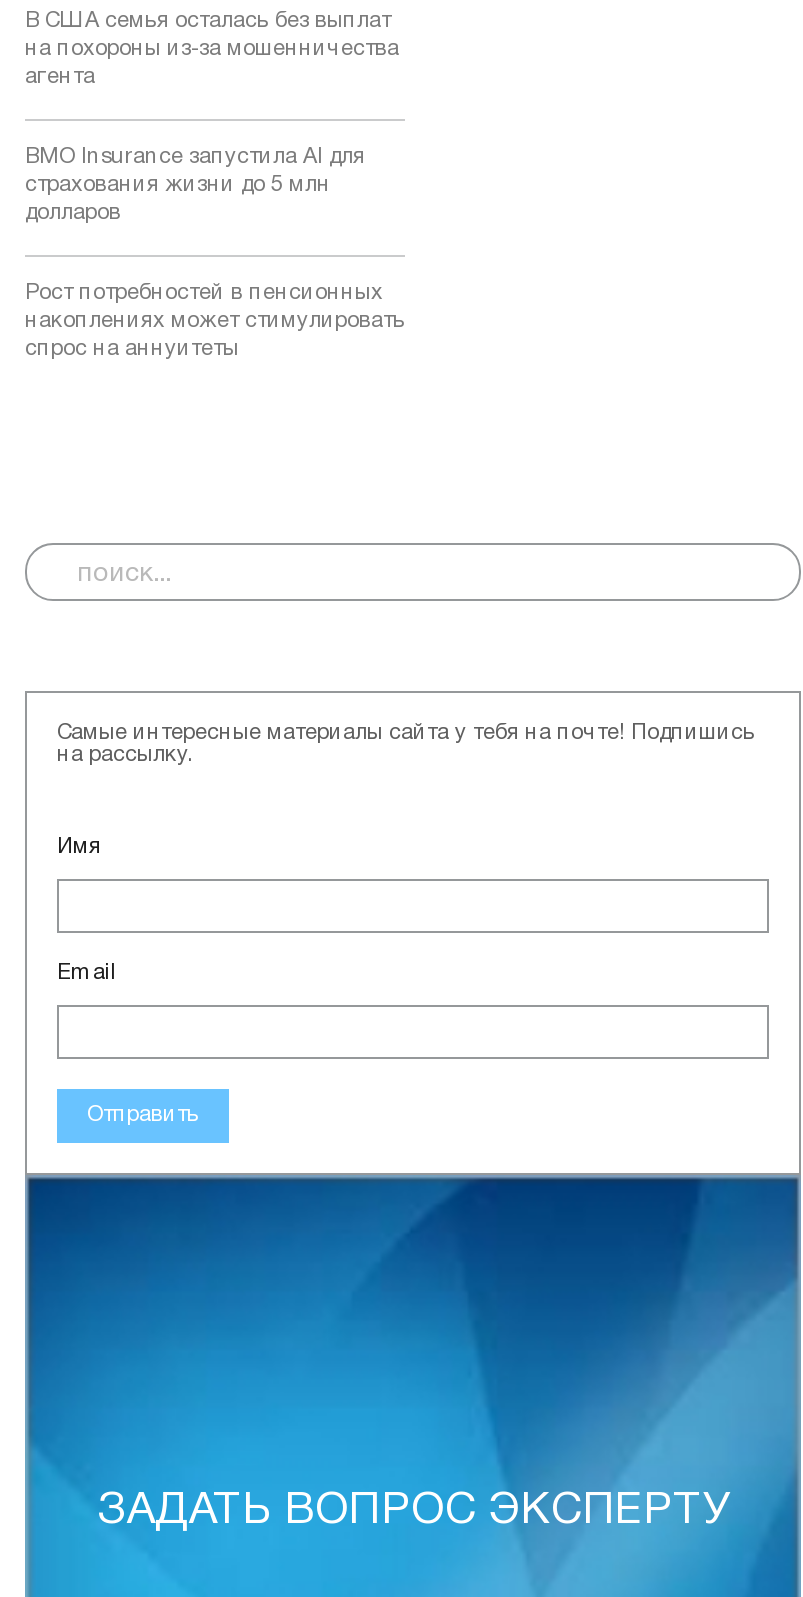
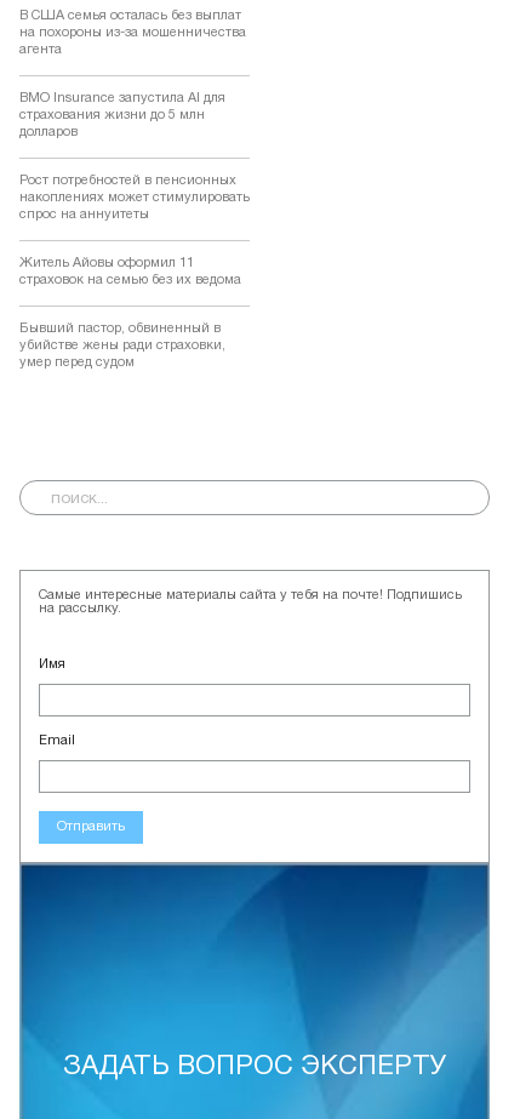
none -> [19,257,241,286] Житель Айовы оформил 11 | страховок на семью без их ведома
none -> [19,322,225,368] Бывший пастор, обвиненный в | убийстве жены ради страховки, | умер перед судом

